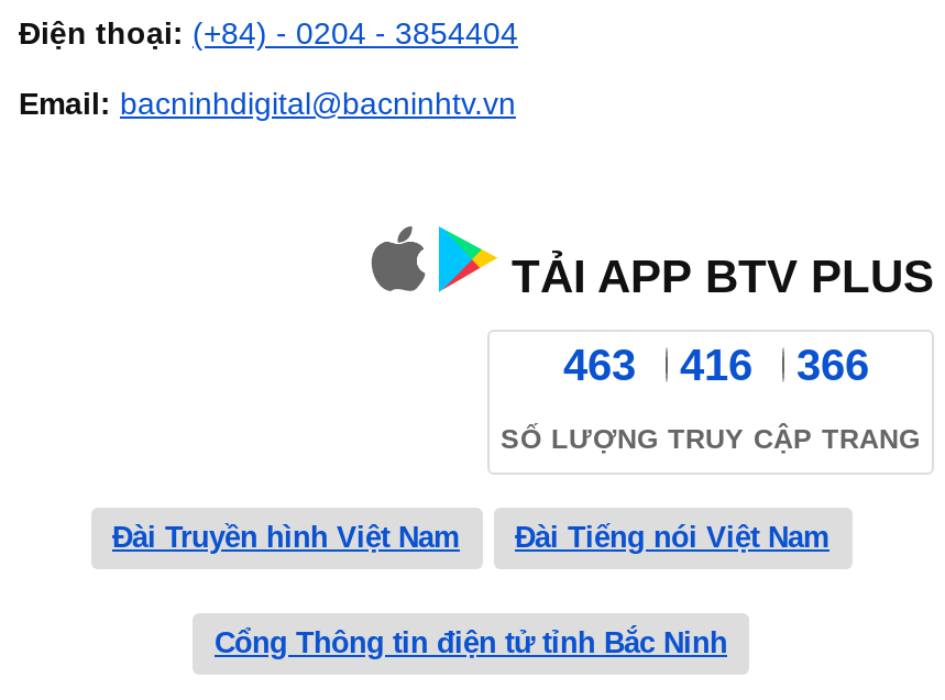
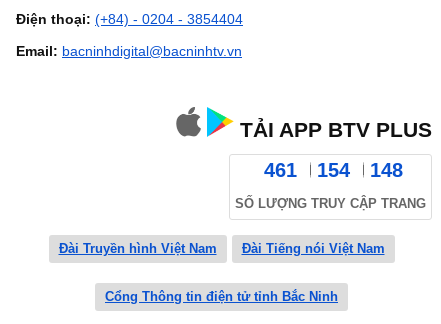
[563,342,636,390] 463 -> [263,159,296,181] 461
[680,342,752,390] 416 -> [316,159,349,181] 154
[796,342,869,390] 366 -> [369,159,402,181] 148

